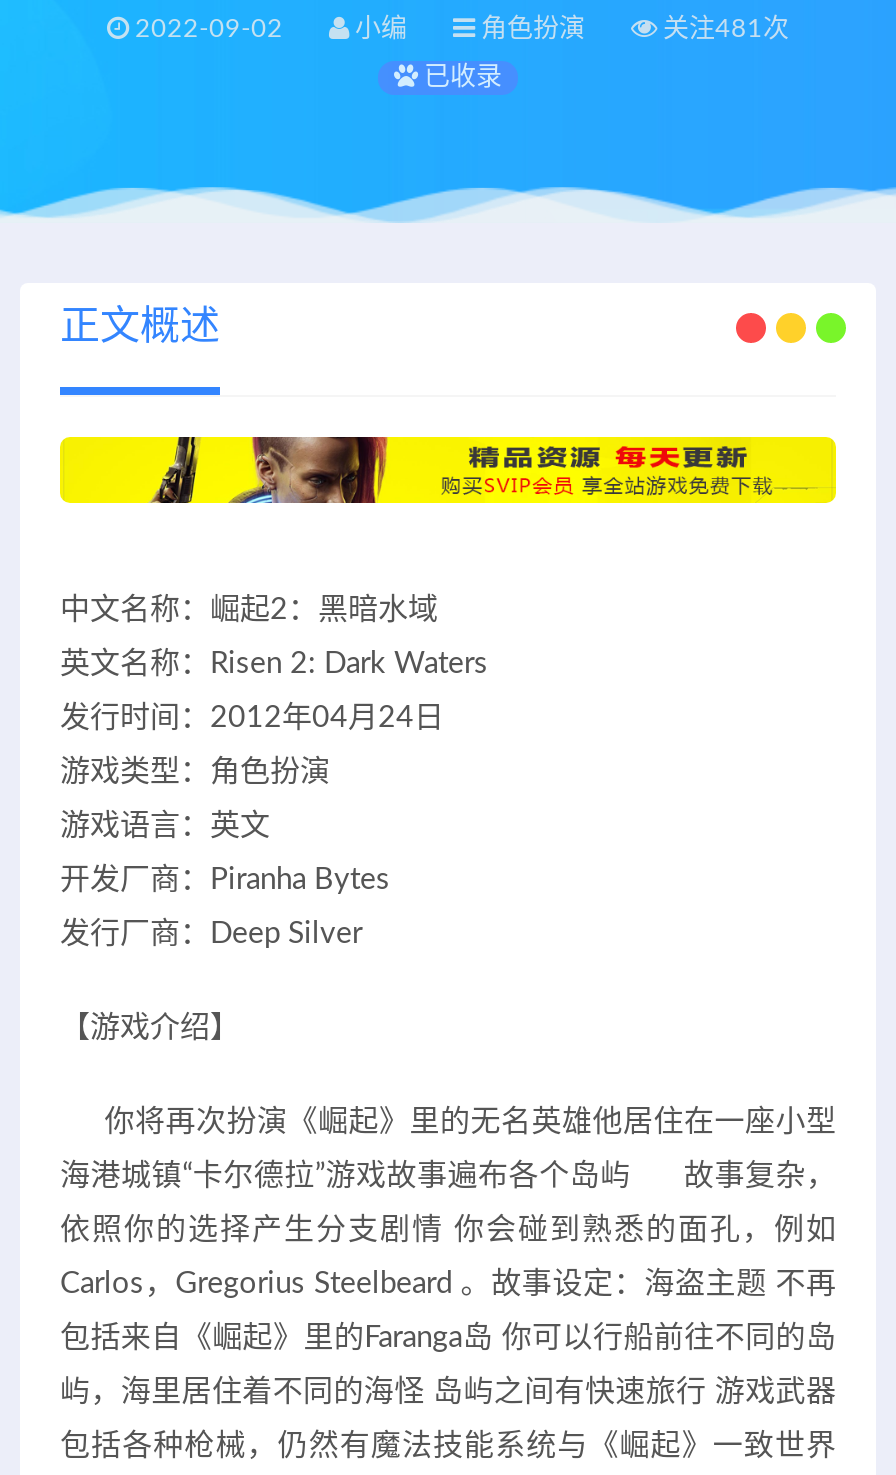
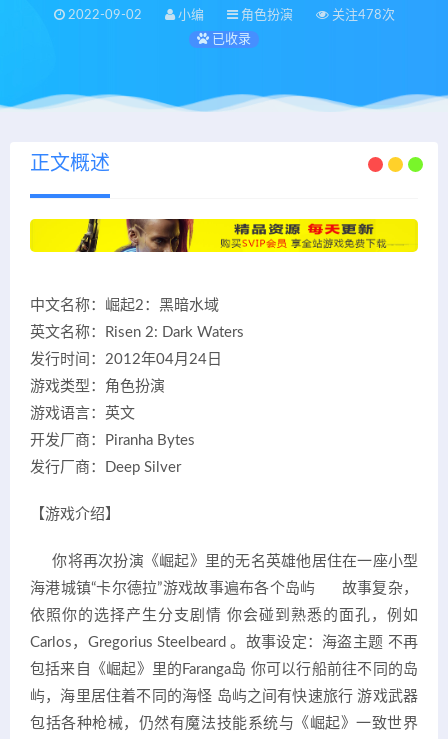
[657,17,789,43] 关注481次 -> [328,9,394,22] 关注478次

